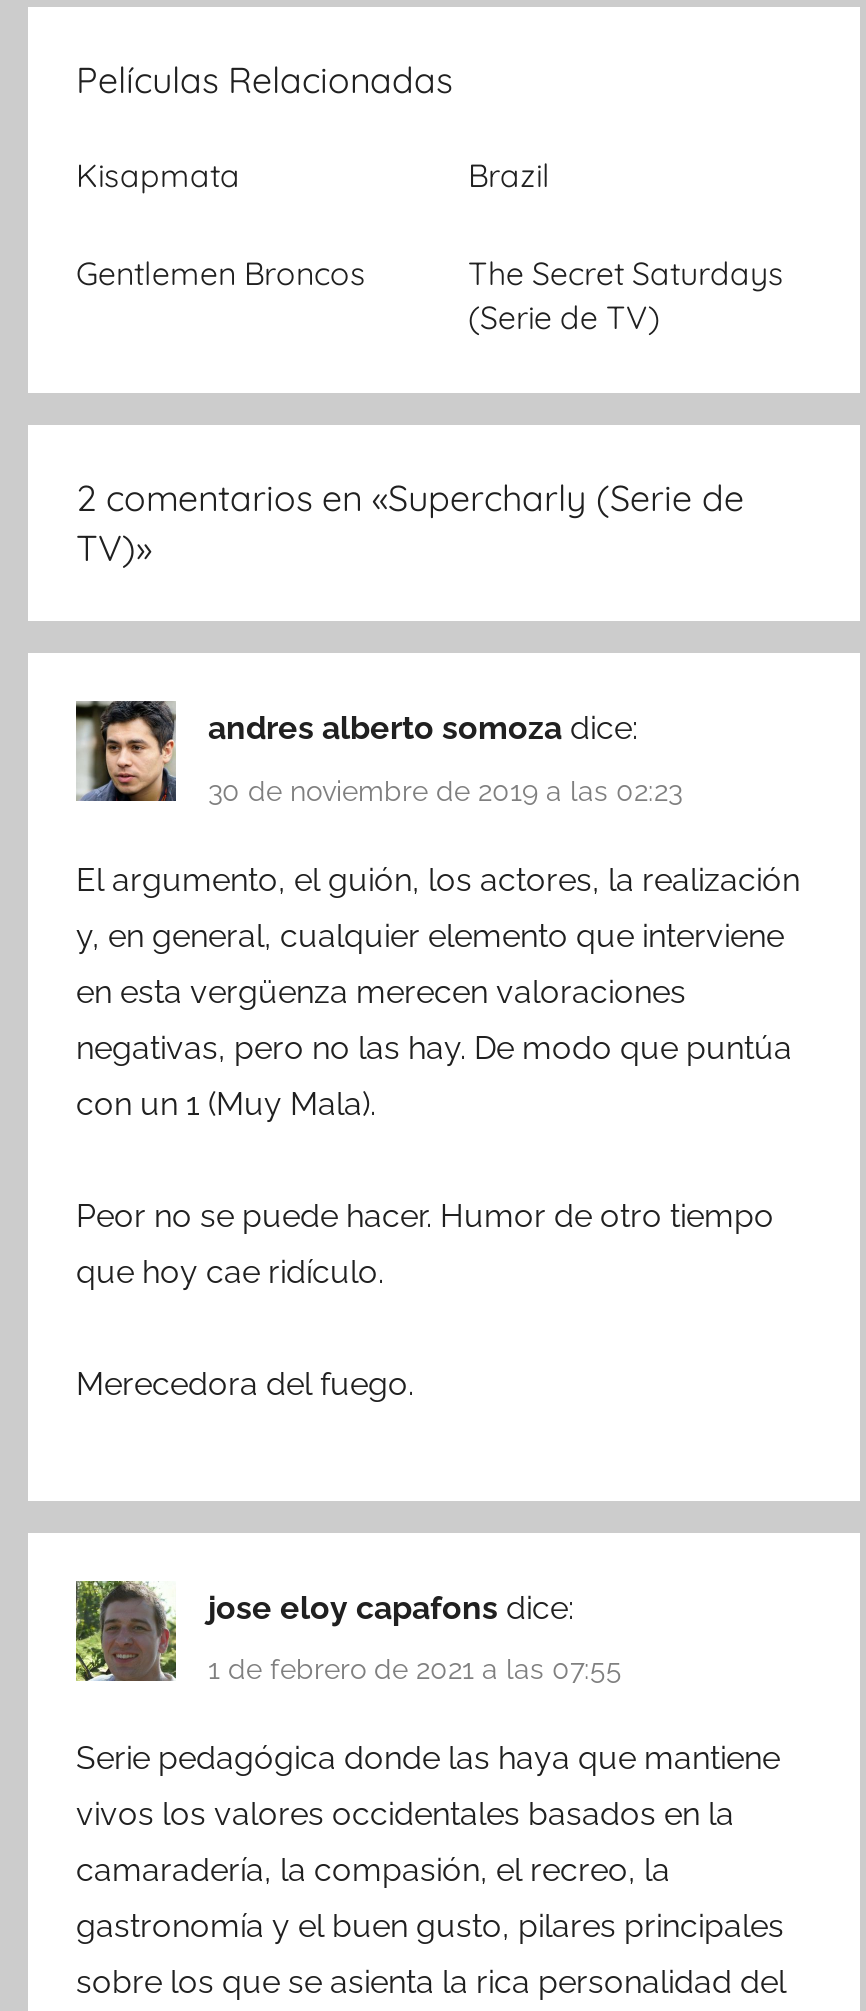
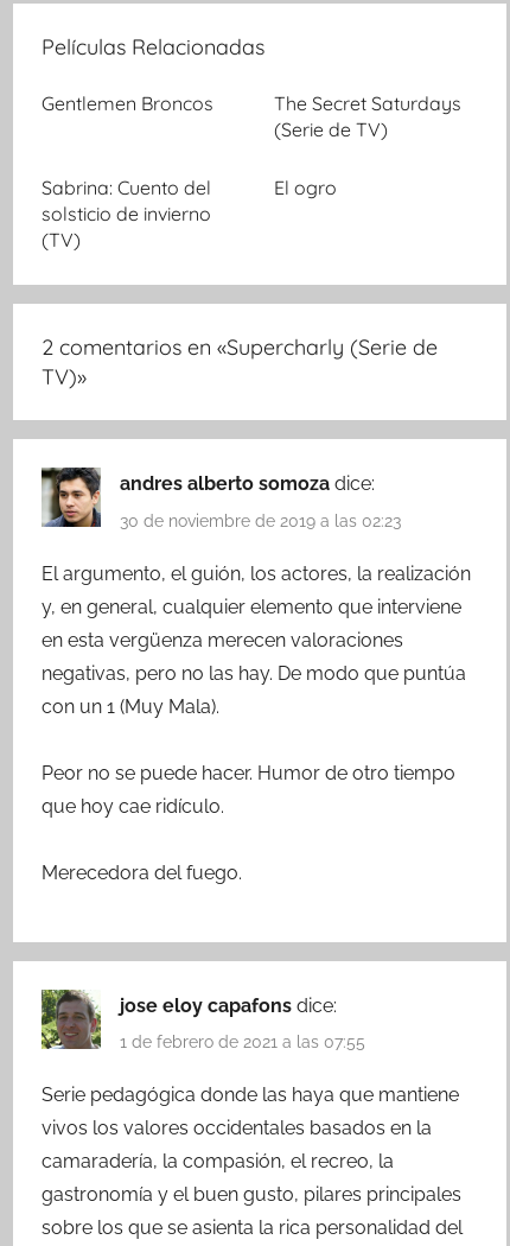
[76,155,550,195] Kisapmata | Brazil -> none
moved [76,254,784,338] -> [42,91,461,141]: Gentlemen Broncos | The Secret Saturdays | (Serie de TV)
none -> [42,176,211,252] Sabrina: Cuento del | solsticio de invierno | (TV)
none -> [274,176,337,200] El ogro

